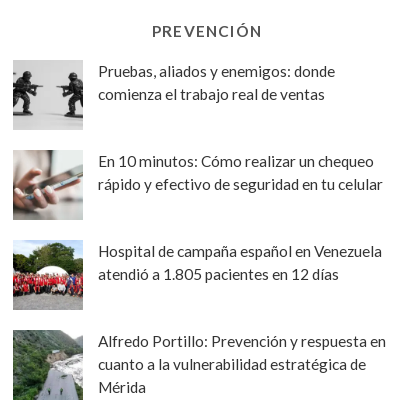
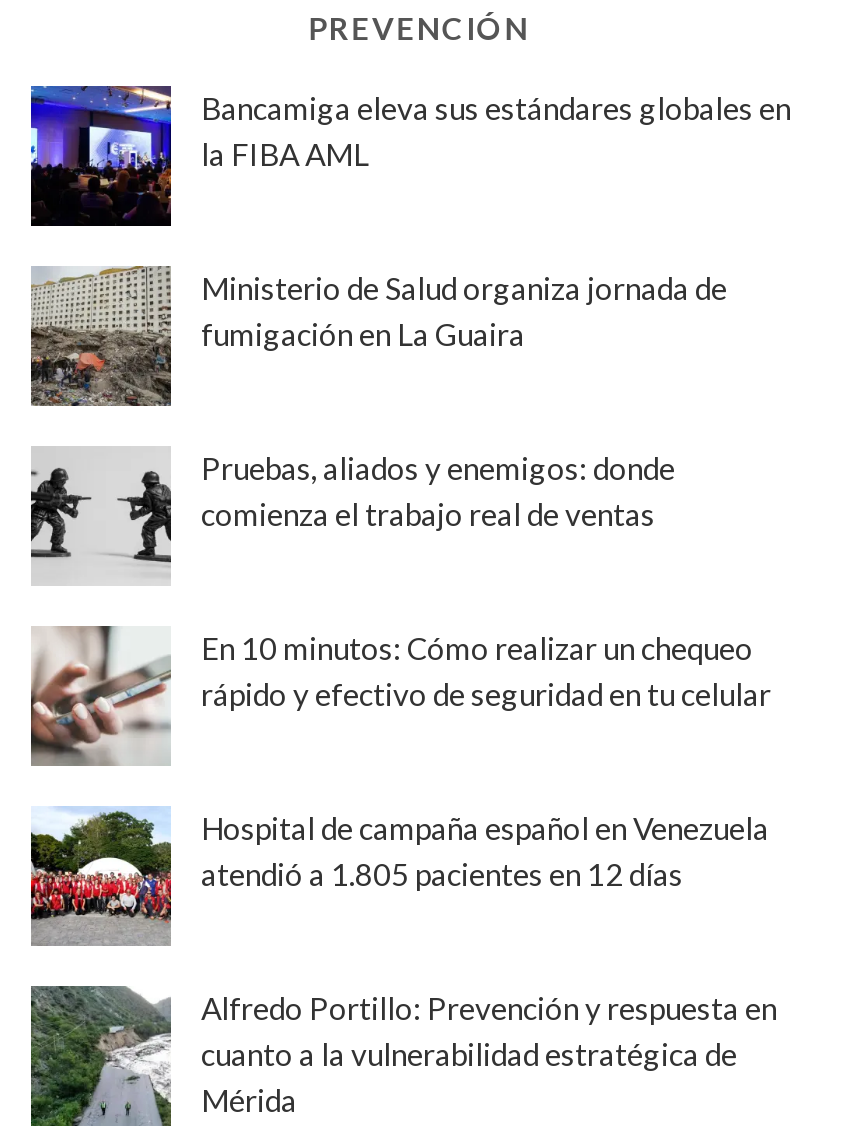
none -> [29,84,791,228] [image] | Bancamiga eleva sus estándares globales en | la FIBA AML
none -> [31,264,727,408] [image] | Ministerio de Salud organiza jornada de | fumigación en La Guaira

